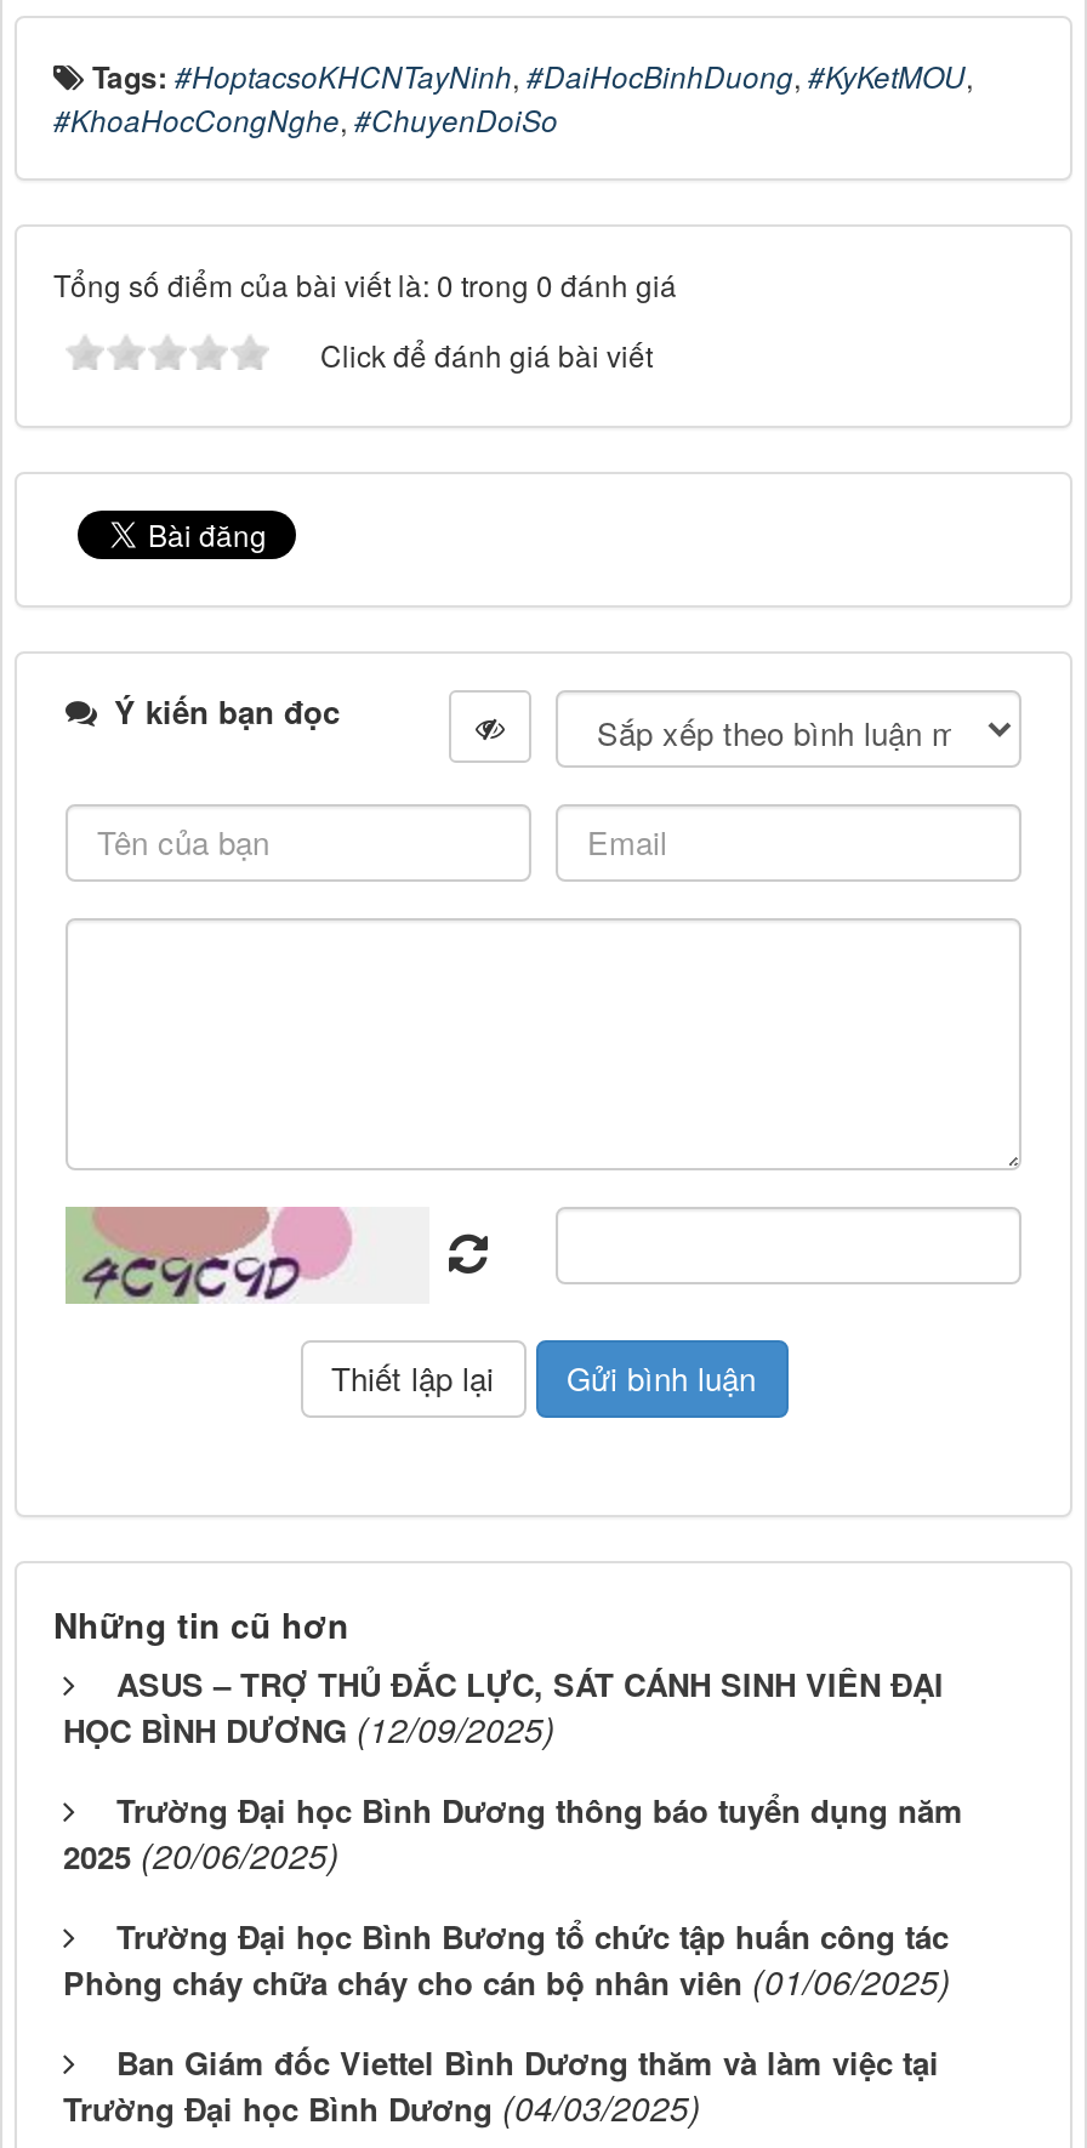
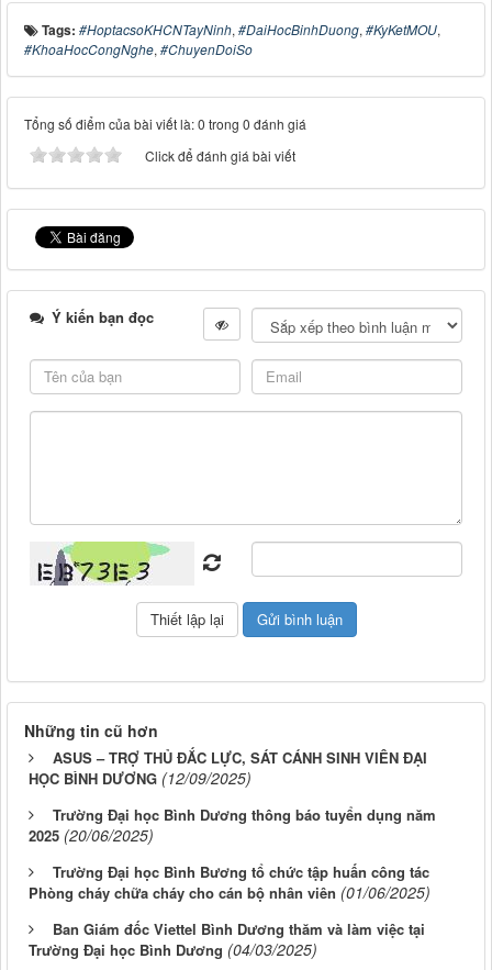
[63,1204,374,1306] [image] -> [31,540,170,587] [image]

